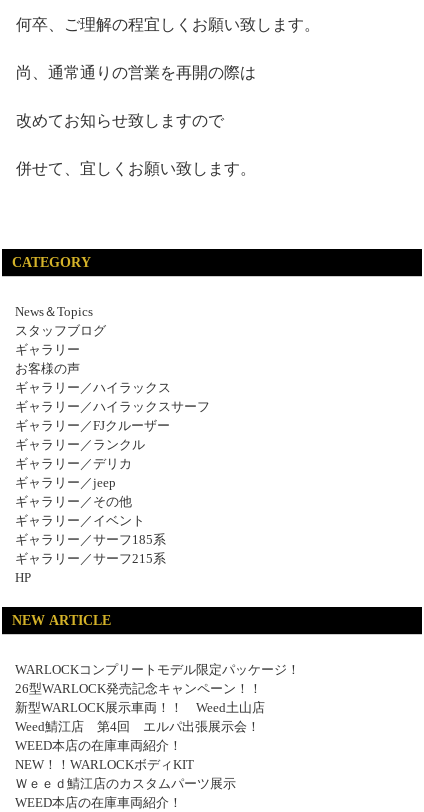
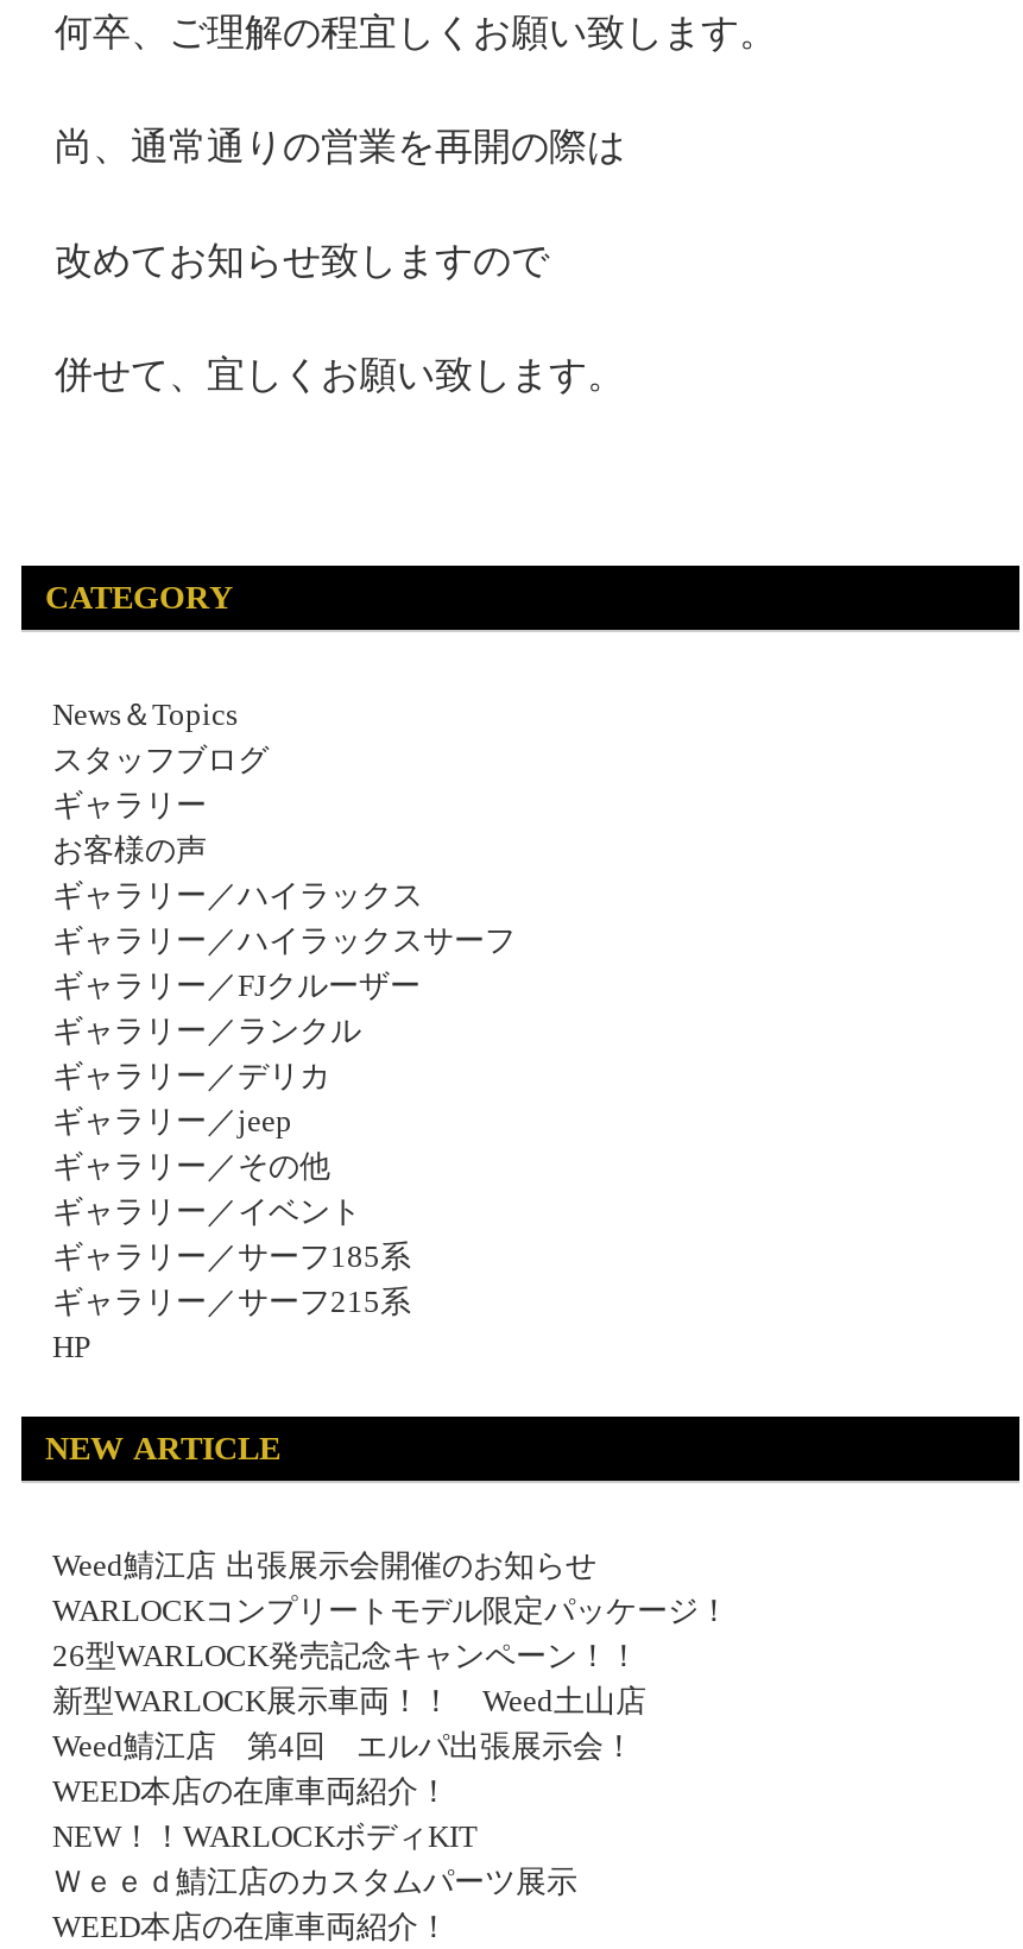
none -> [52,1547,596,1583] Weed鯖江店 出張展示会開催のお知らせ

